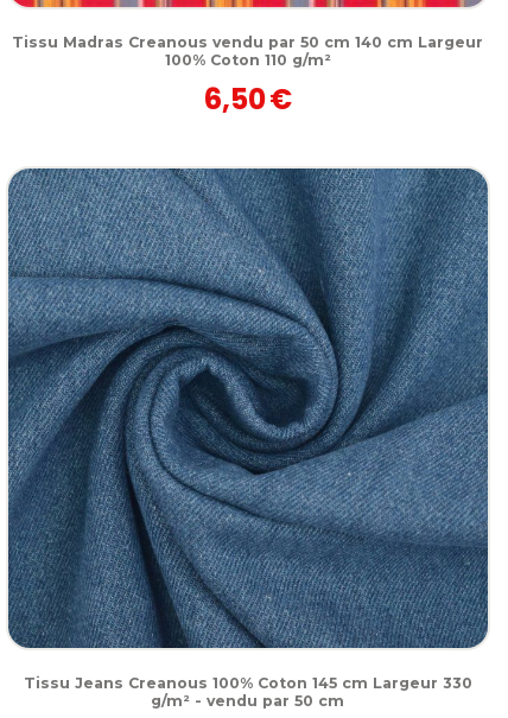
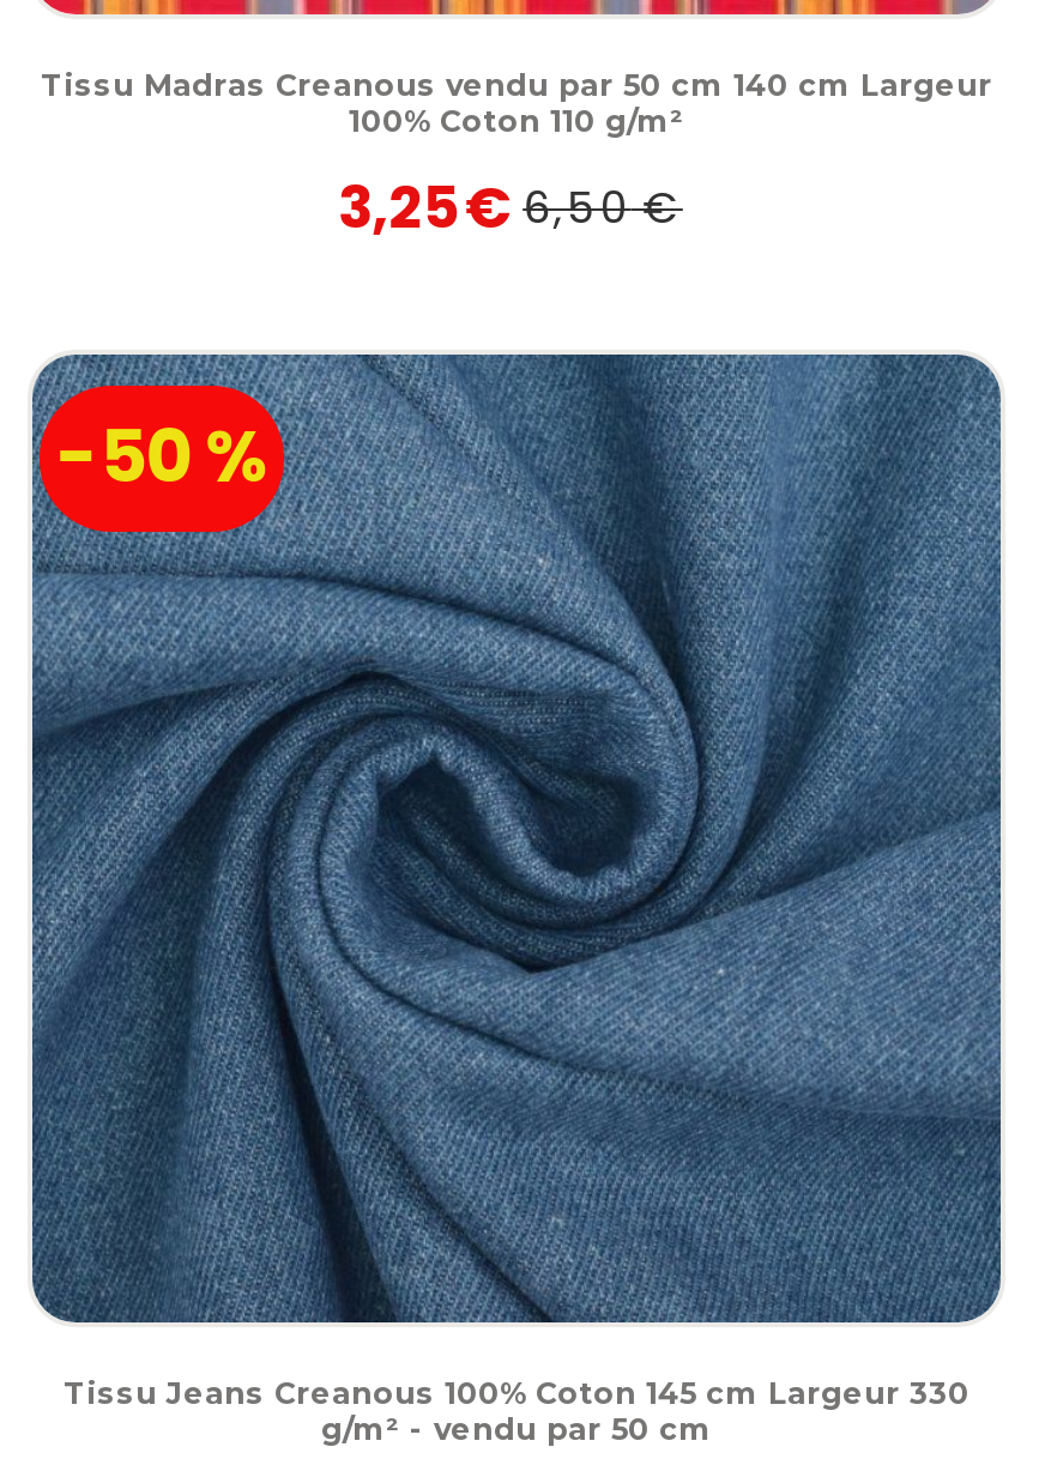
[204,80,292,119] 6,50€ -> [57,169,683,509] 3,25€ 6,50€ | -50 %

